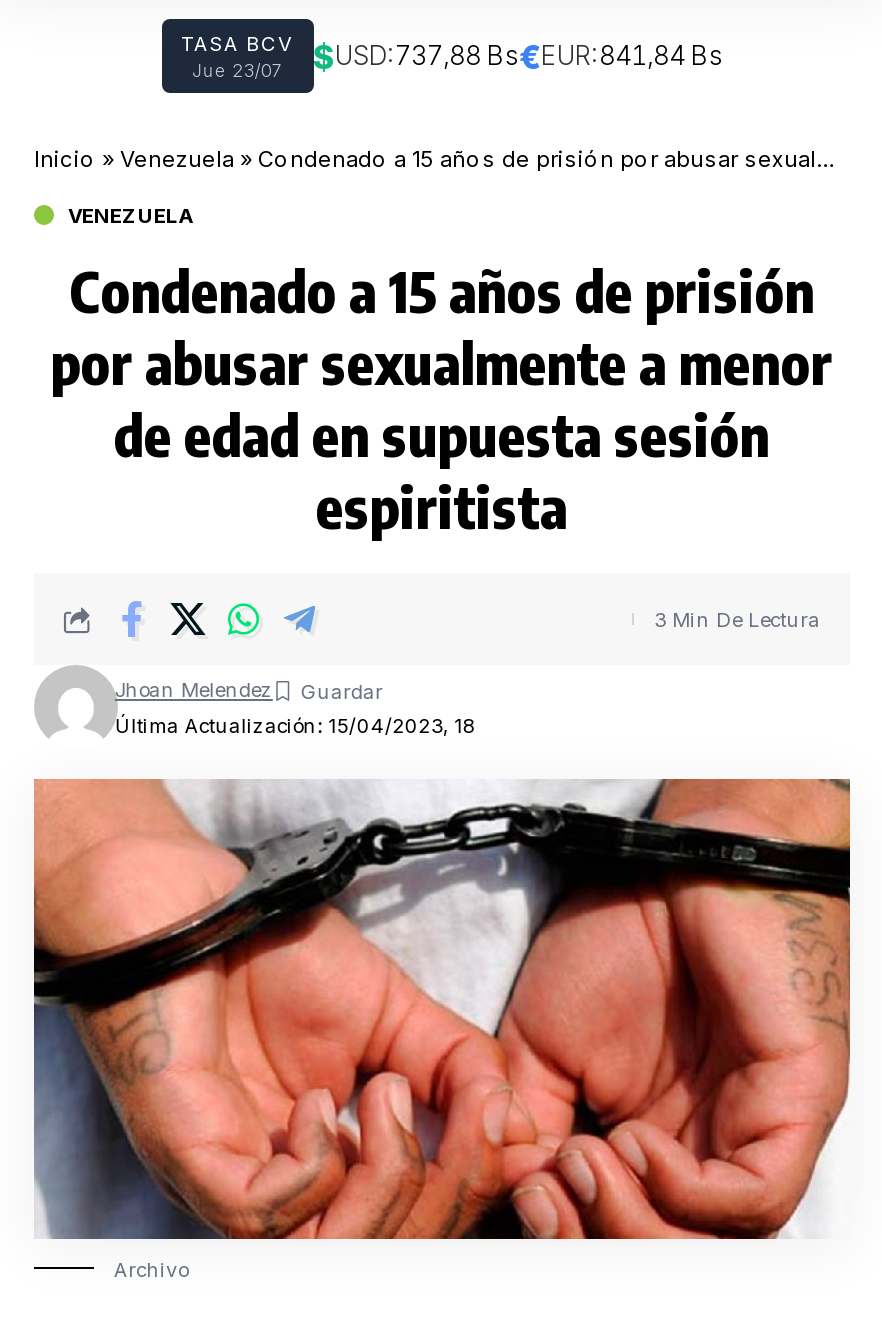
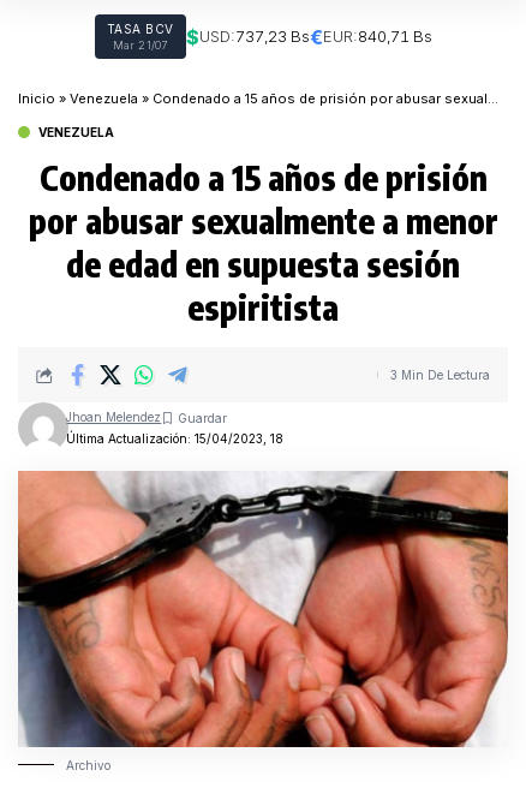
[192,36,723,81] Jue 23/07 | $USD:737,88 Bs€EUR:841,84 Bs -> [112,25,432,52] Mar 21/07 | $USD:737,23 Bs€EUR:840,71 Bs

